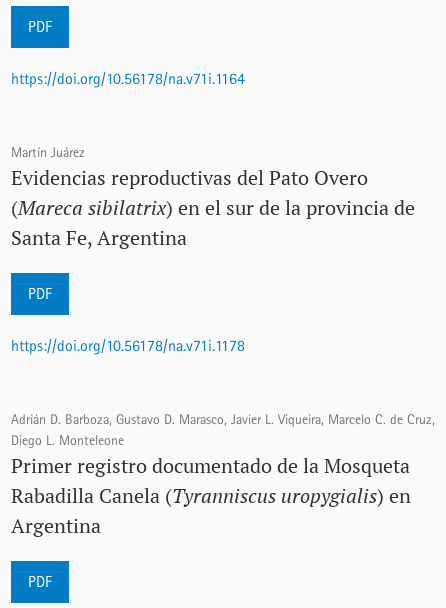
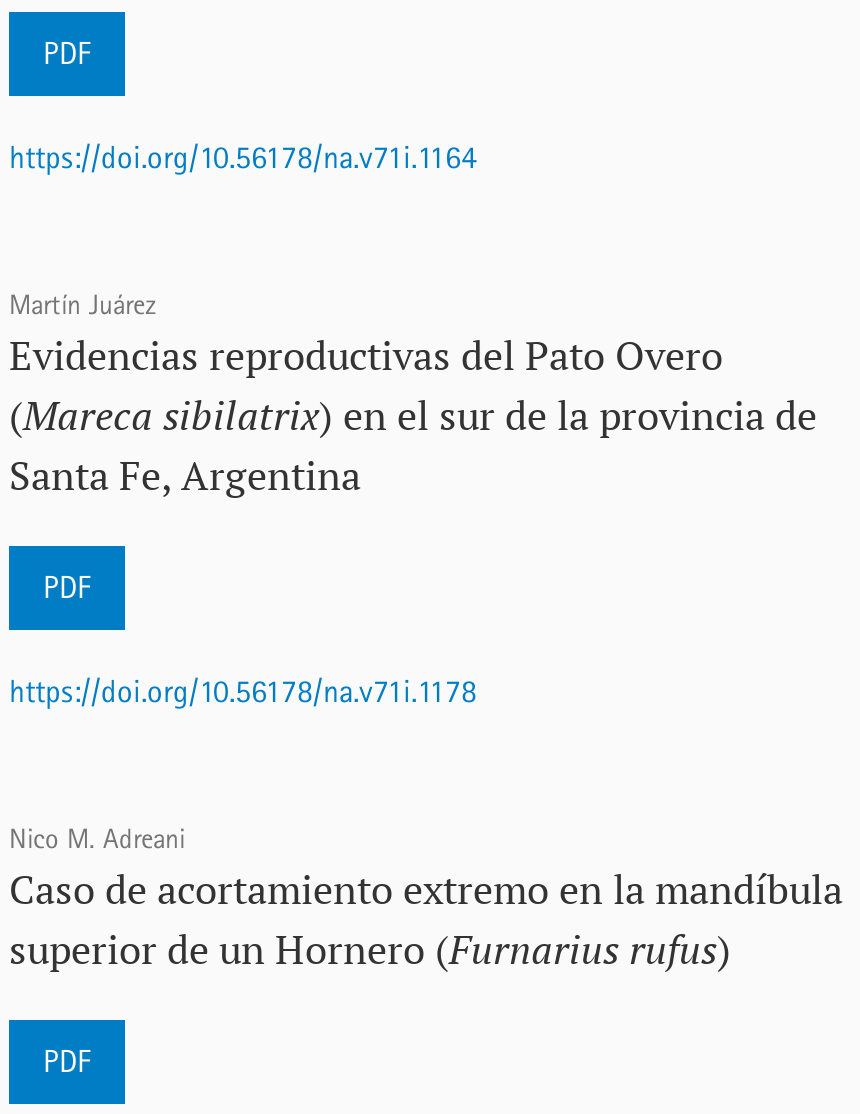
[11,410,435,538] Adrián D. Barboza, Gustavo D. Marasco, Javier L. Viqueira, Marcelo C. de Cruz, | Diego L. Monteleone | Primer registro documentado de la Mosqueta | Rabadilla Canela (Tyranniscus uropygialis) en | Argentina -> [9,821,843,975] Nico M. Adreani | Caso de acortamiento extremo en la mandíbula | superior de un Hornero (Furnarius rufus)

